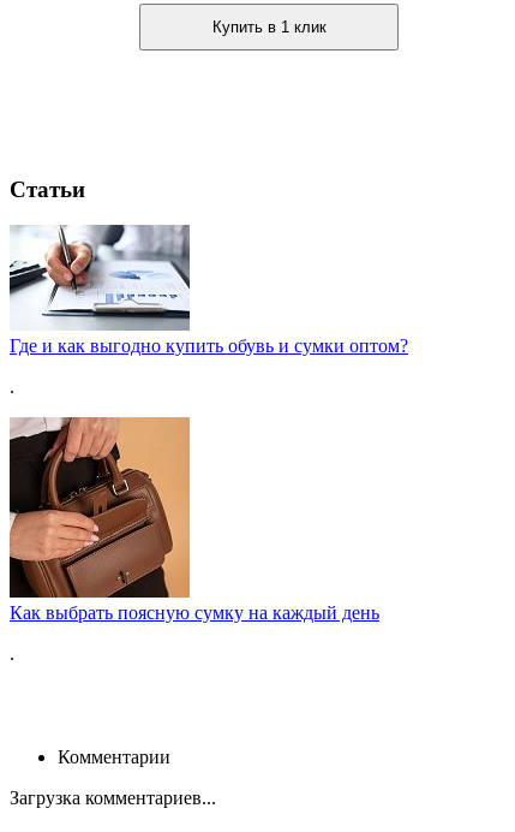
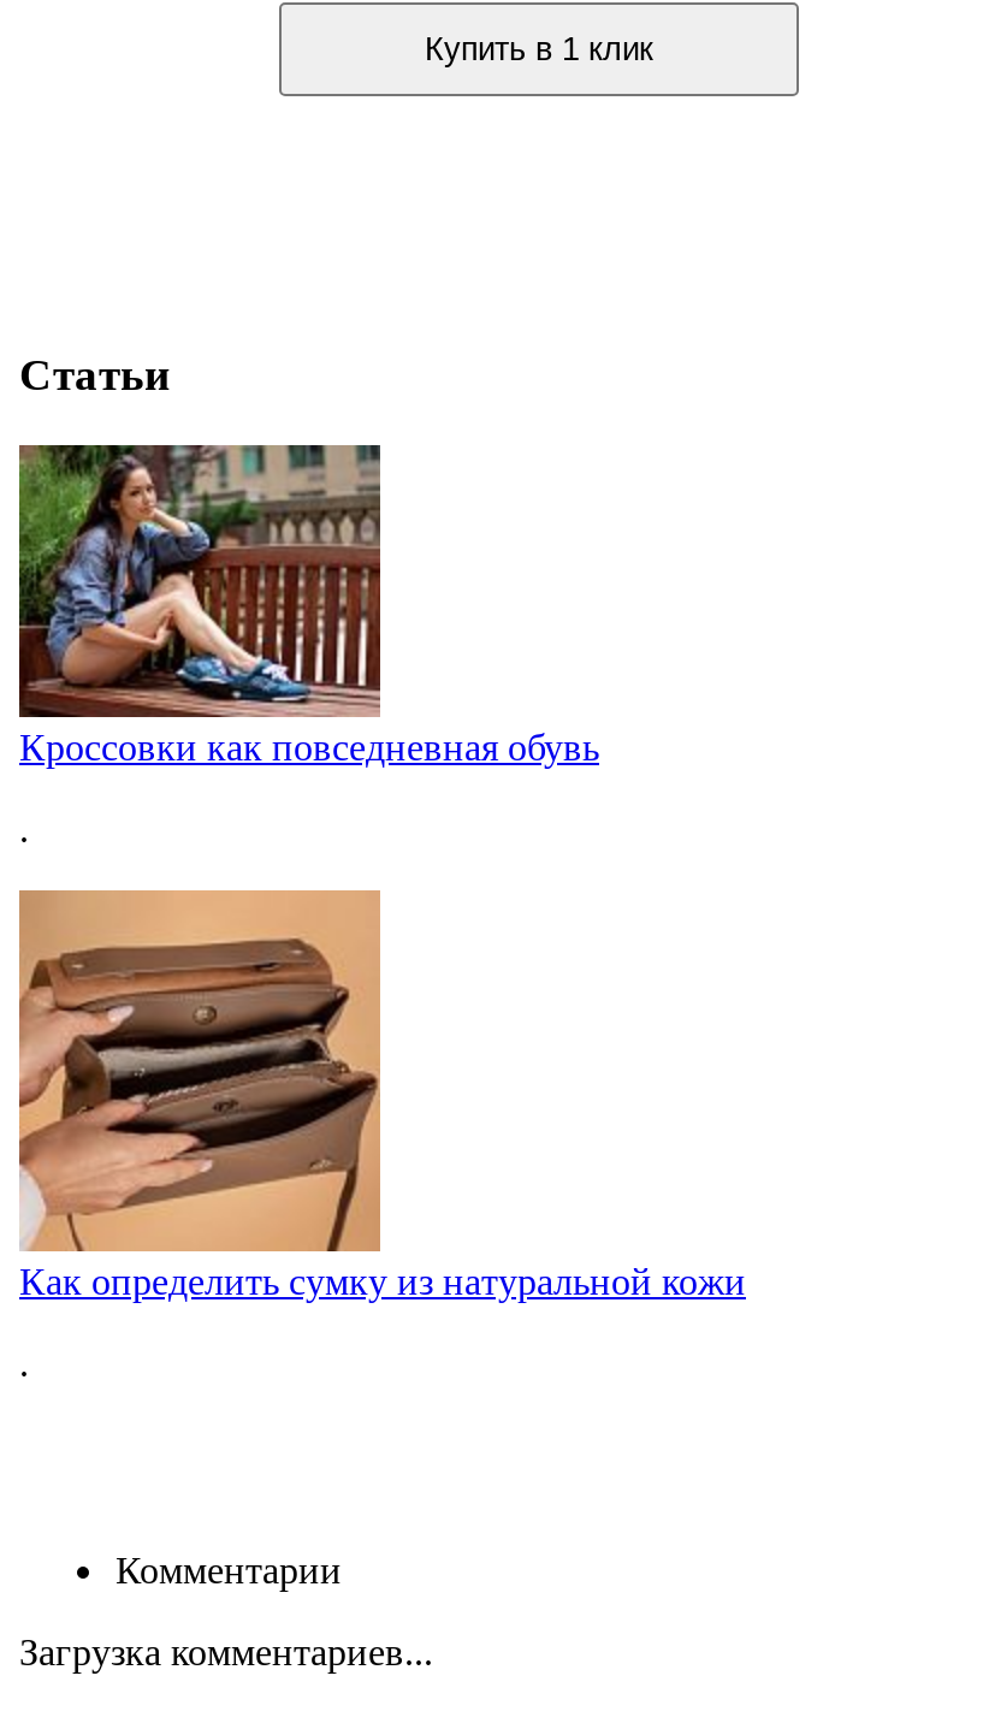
[10,224,408,356] [image] | Где и как выгодно купить обувь и сумки оптом? -> [17,443,599,769] [image] | Кроссовки как повседневная обувь
[8,416,379,623] [image] | Как выбрать поясную сумку на каждый день -> [17,890,746,1303] [image] | Как определить сумку из натуральной кожи

